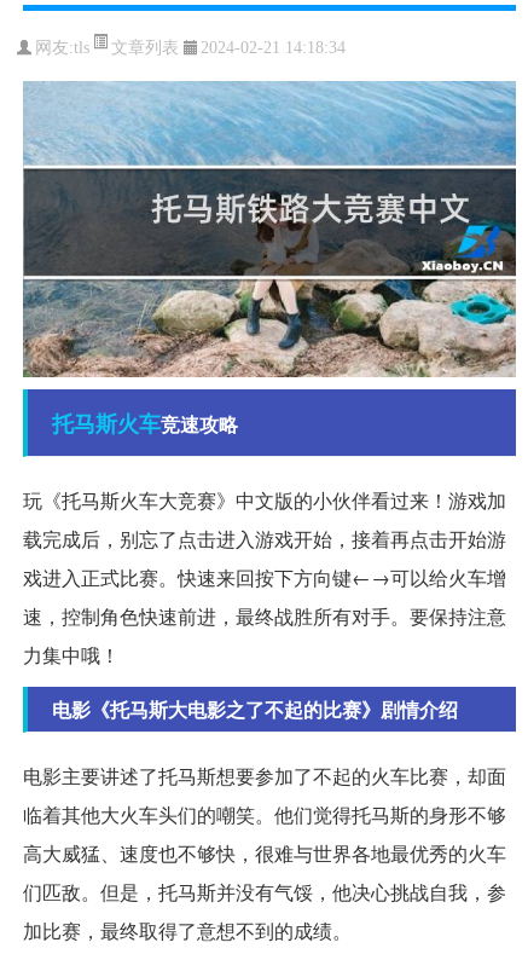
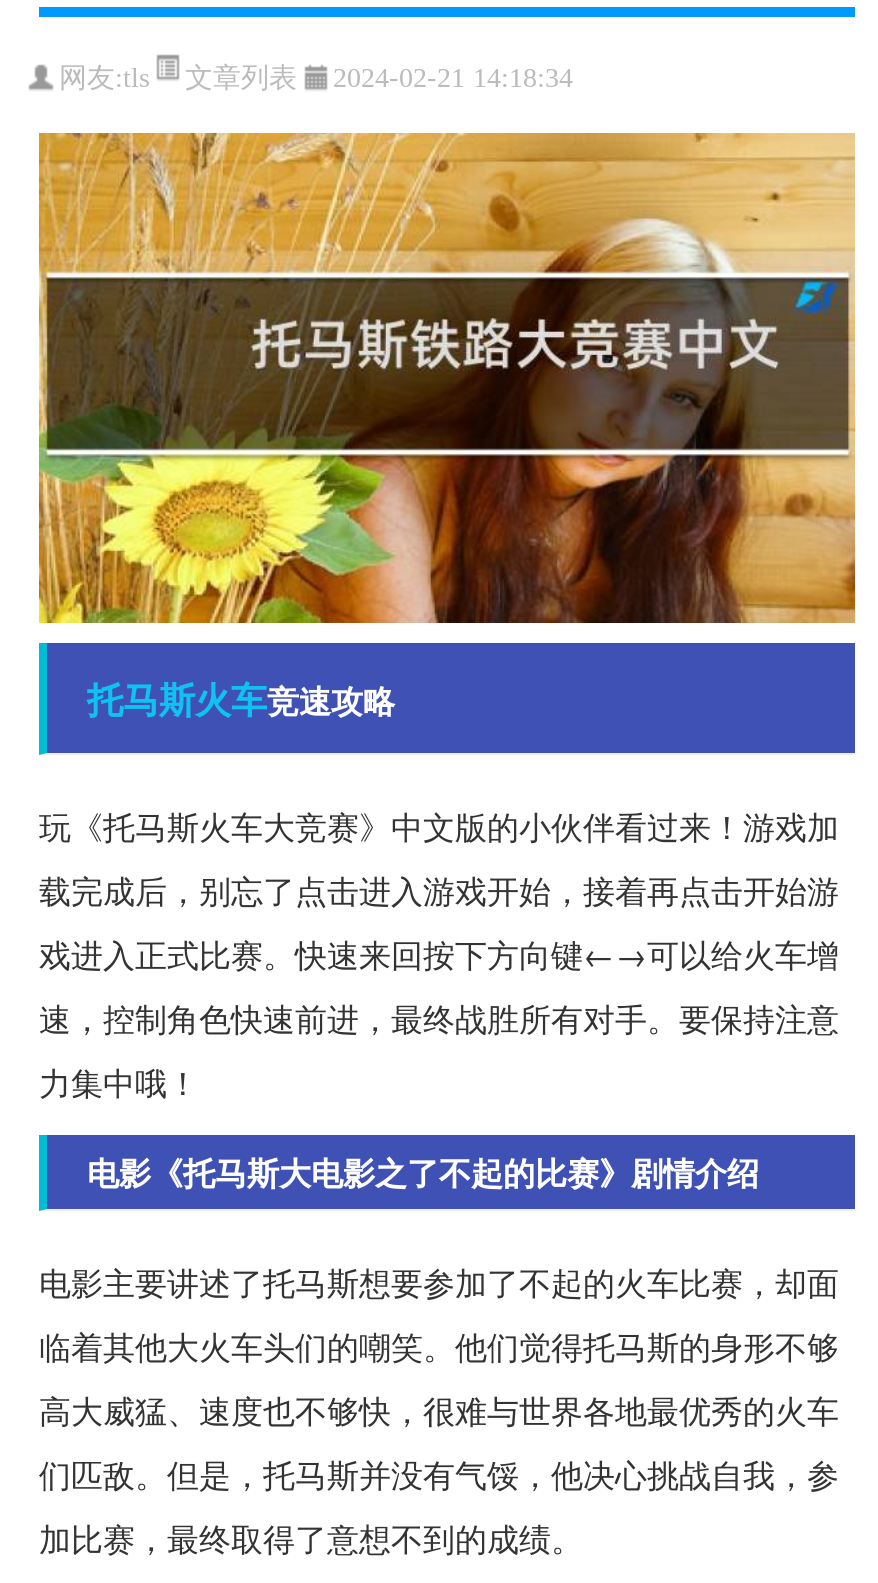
[22,80,517,378] [image] -> [37,131,857,625] [image]

